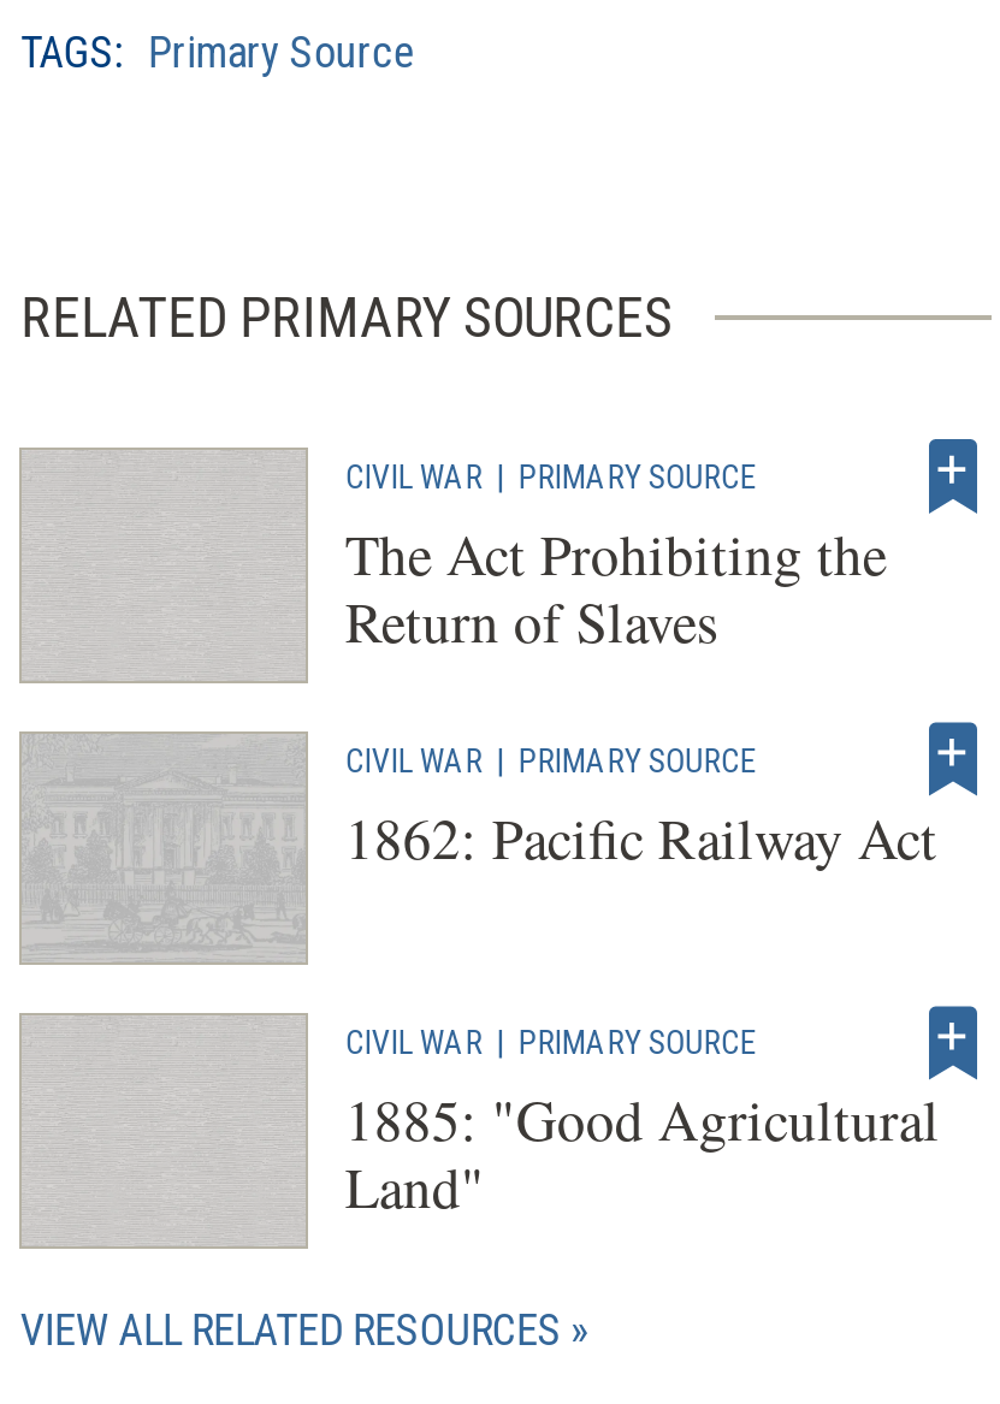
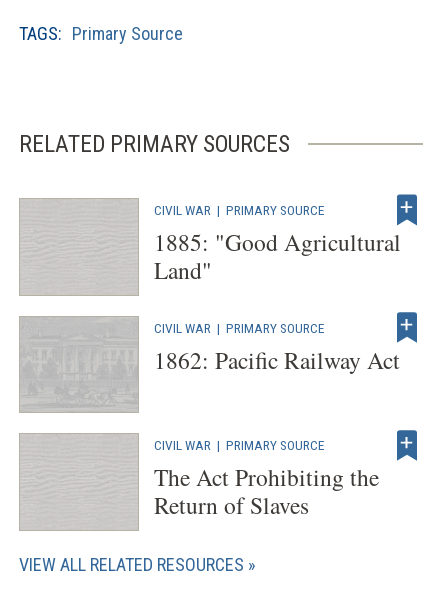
moved [345,515,887,659] -> [154,461,379,521]: The Act Prohibiting the | Return of Slaves
moved [345,1081,940,1226] -> [154,226,401,286]: 1885: "Good Agricultural | Land"

